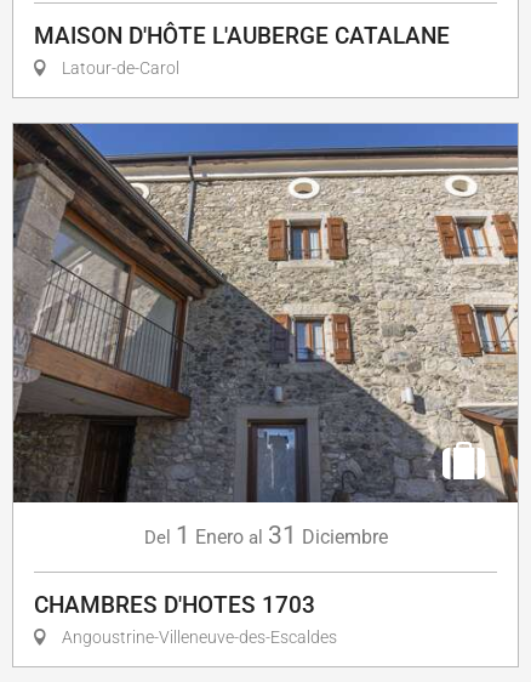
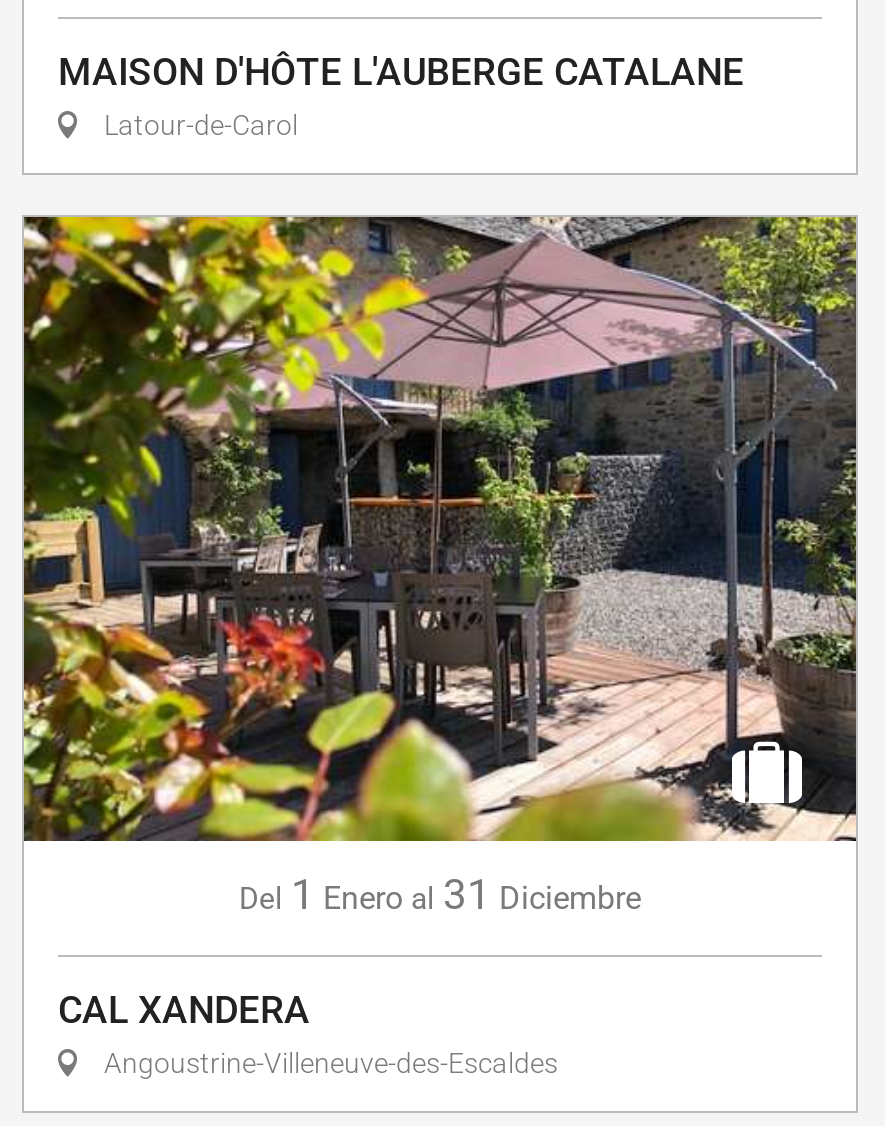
[12,123,519,504] [image] -> [22,215,858,843] [image]
[34,591,315,619] CHAMBRES D'HOTES 1703 -> [58,987,310,1033] CAL XANDERA

